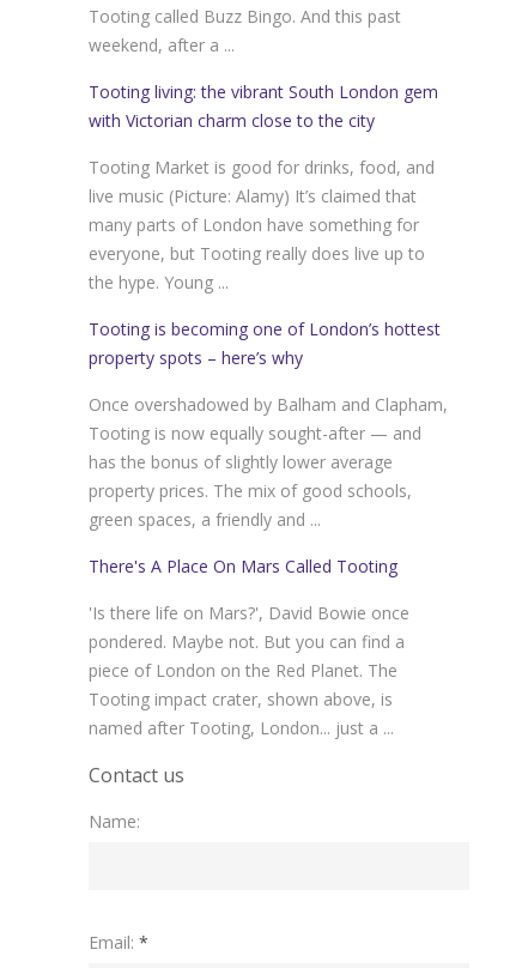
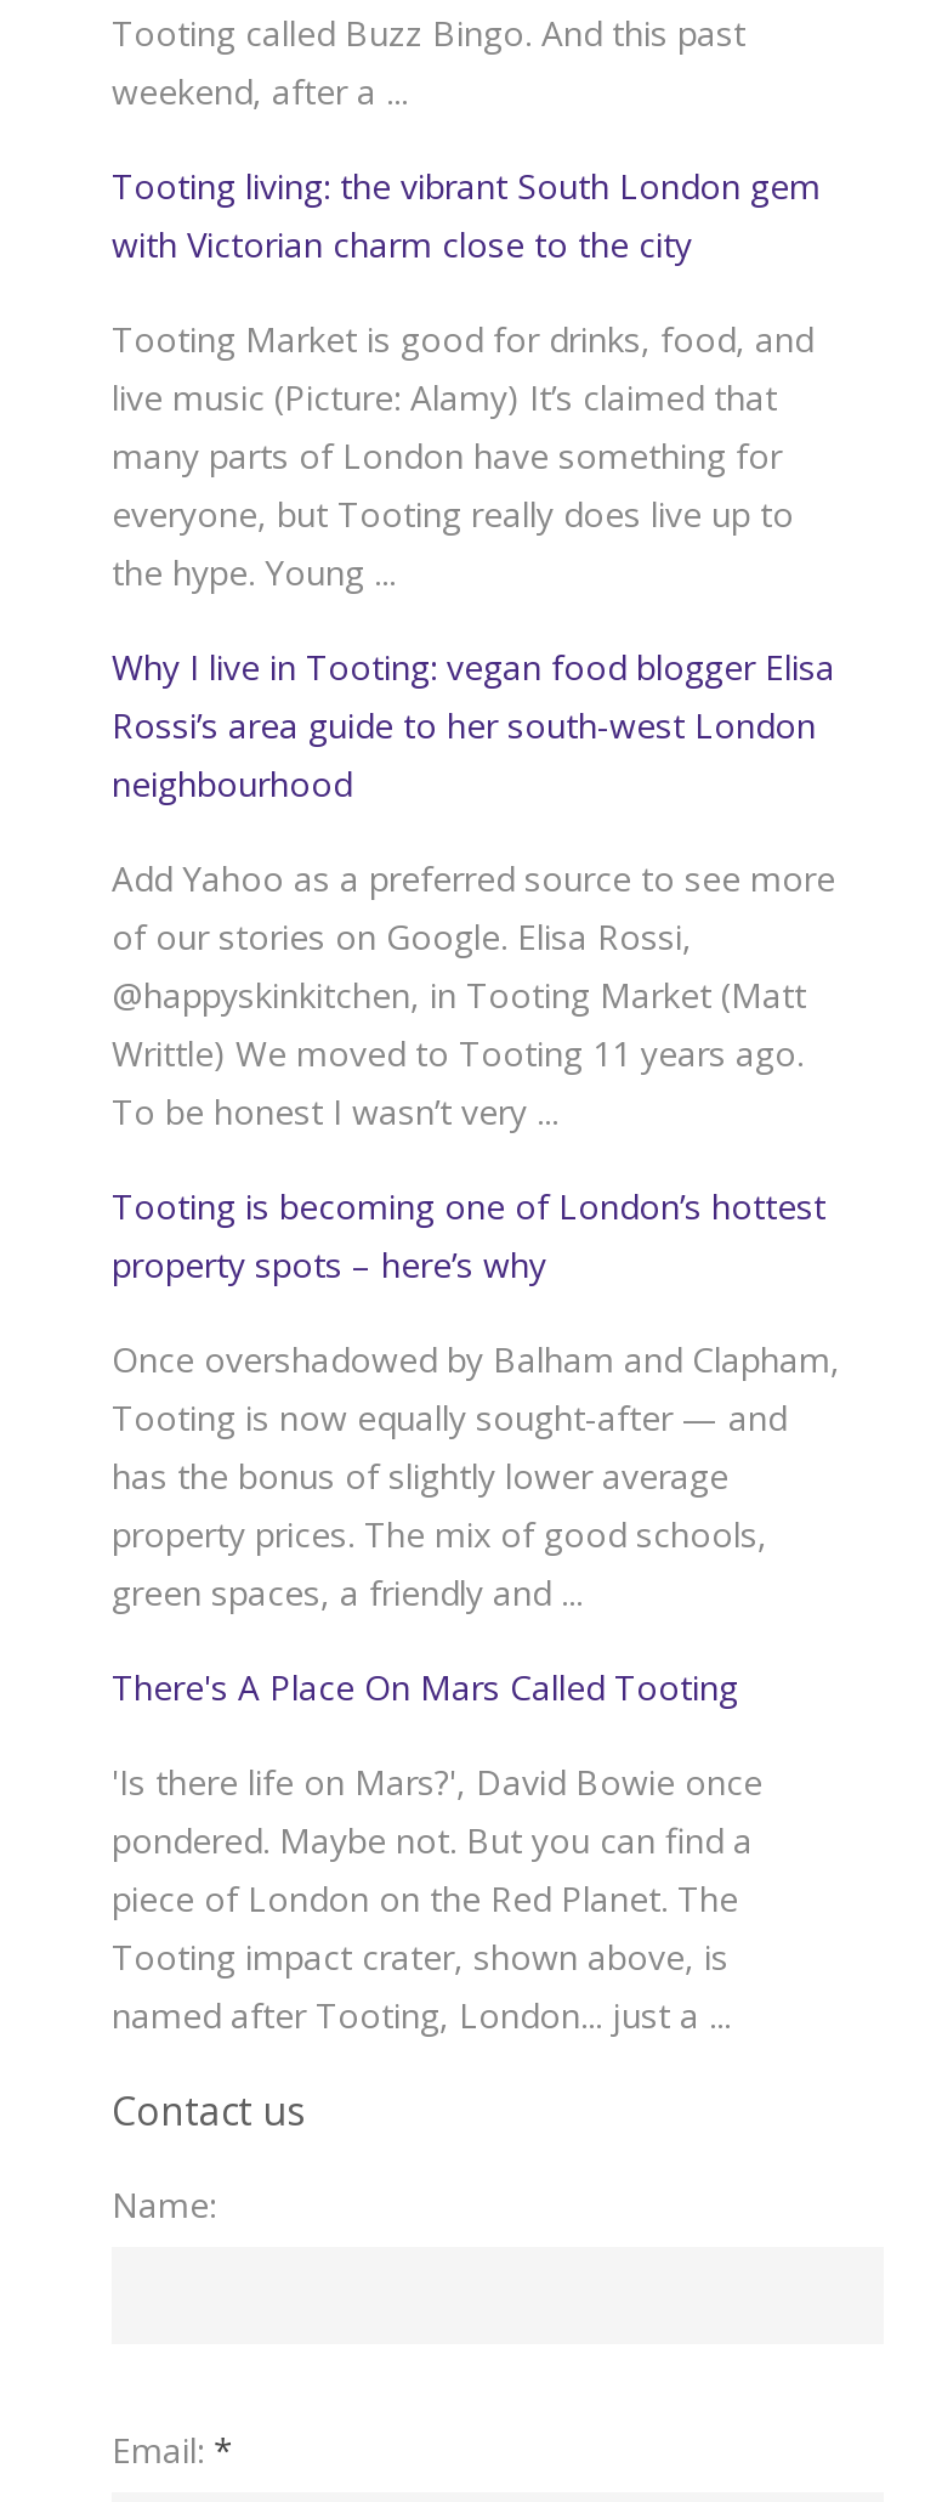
none -> [112,644,835,1134] Why I live in Tooting: vegan food blogger Elisa | Rossi’s area guide to her south-west London | neighbourhood | Add Yahoo as a preferred source to see more | of our stories on Google. Elisa Rossi, | @happyskinkitchen, in Tooting Market (Matt | Writtle) We moved to Tooting 11 years ago. | To be honest I wasn’t very ...

